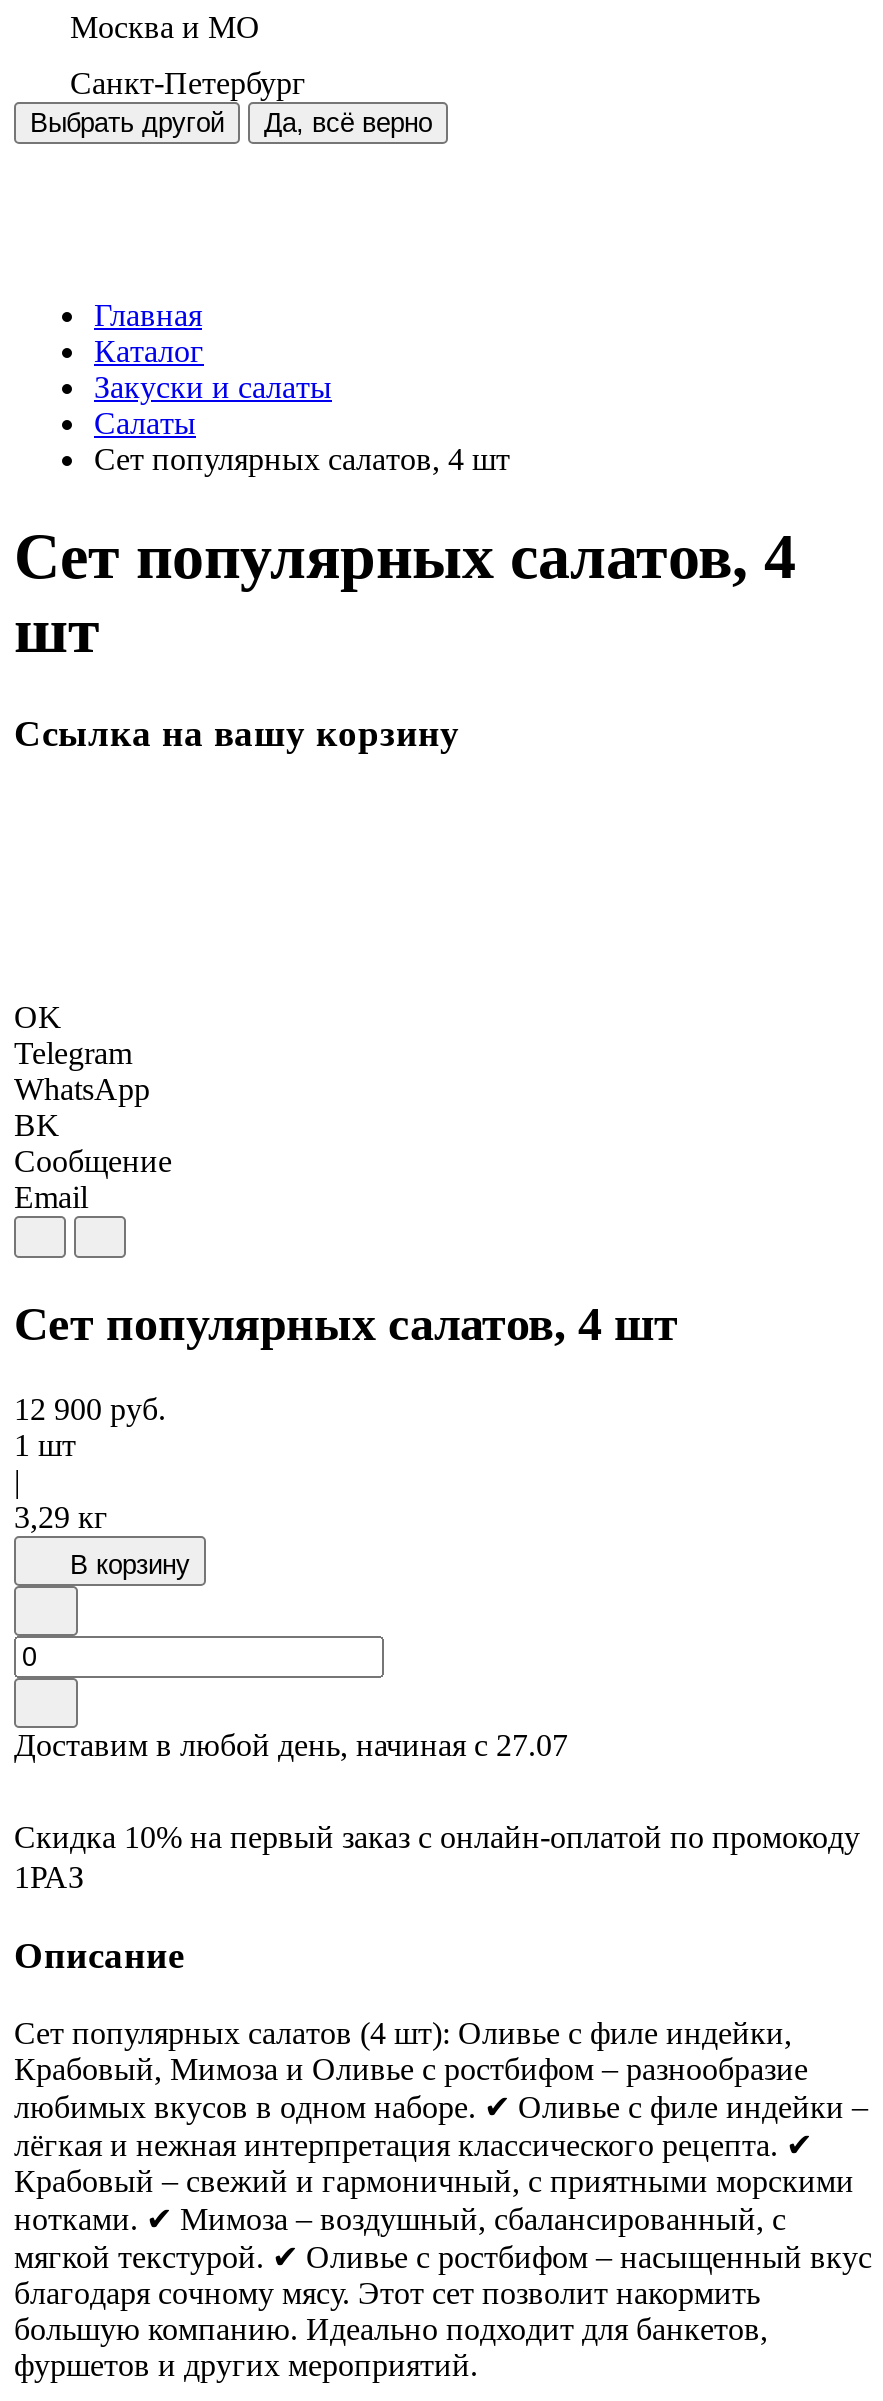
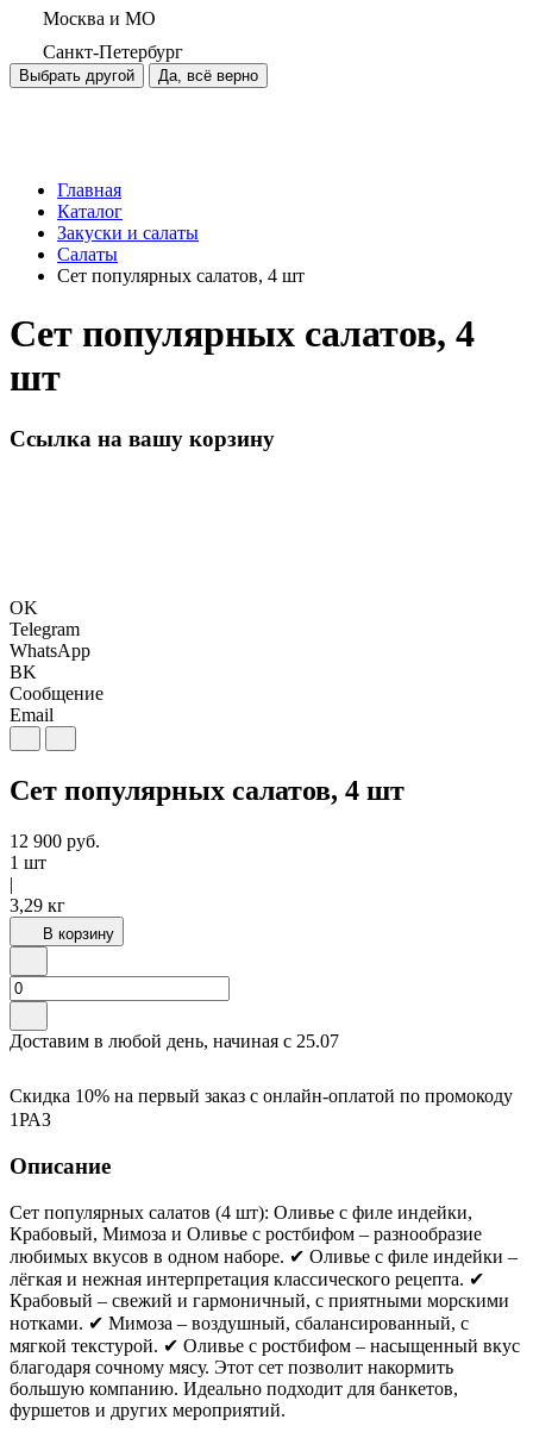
[14,1728,568,1762] Доставим в любой день, начиная с 27.07 -> [10,1031,339,1051] Доставим в любой день, начиная с 25.07

